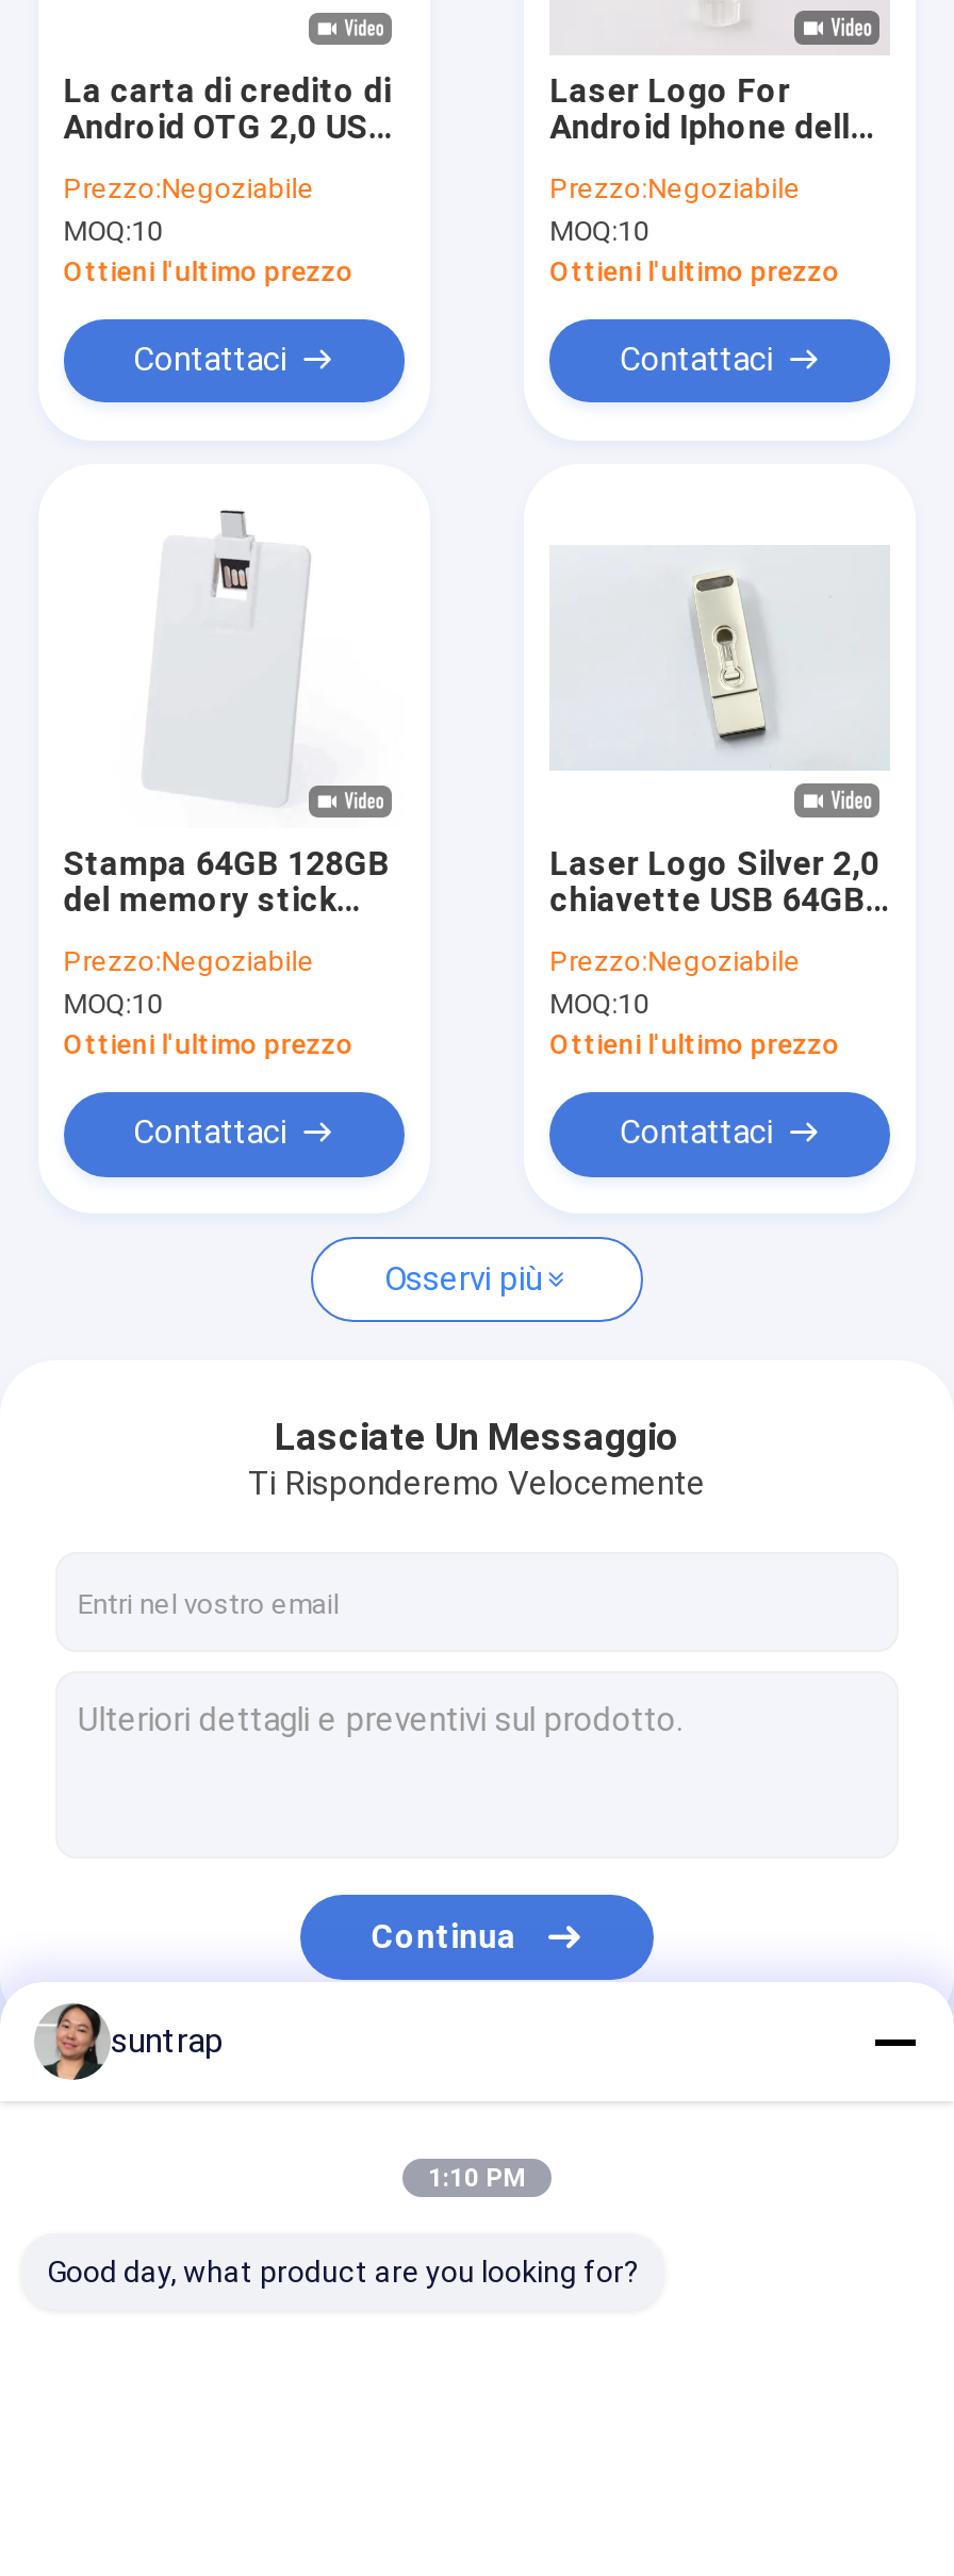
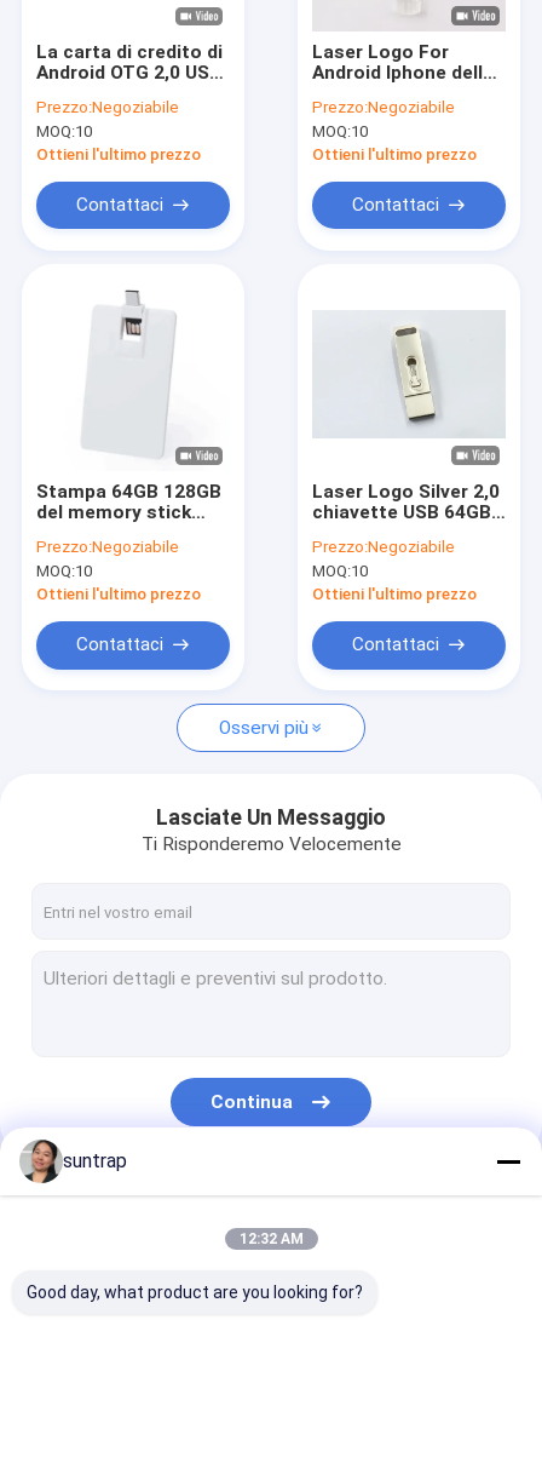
[428,2163,526,2193] 1:10 PM -> [239,1230,303,1247] 12:32 AM

